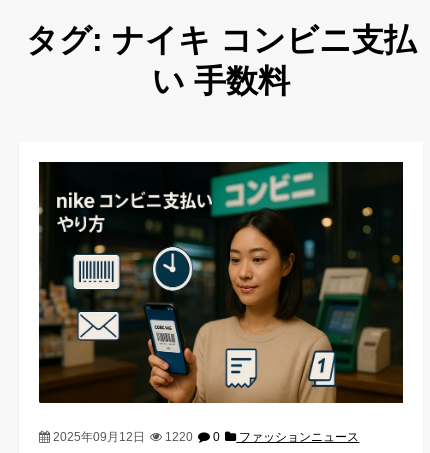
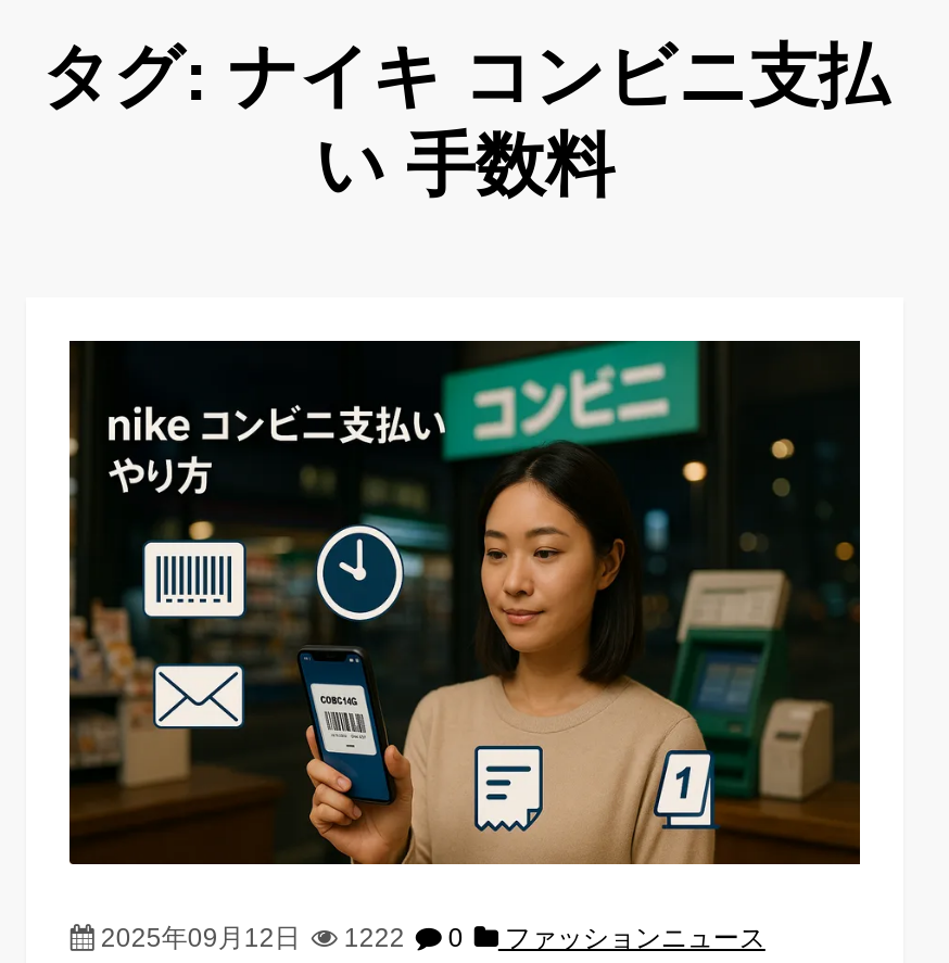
[50,430,359,444] 2025年09月12日 1220 0 ファッションニュース -> [94,924,765,954] 2025年09月12日 1222 0 ファッションニュース

